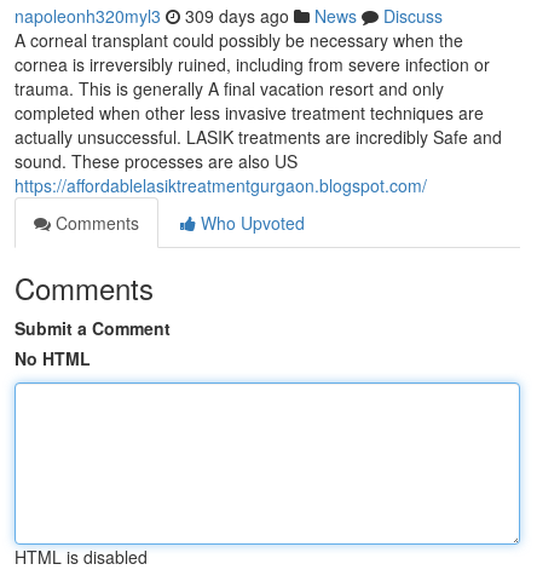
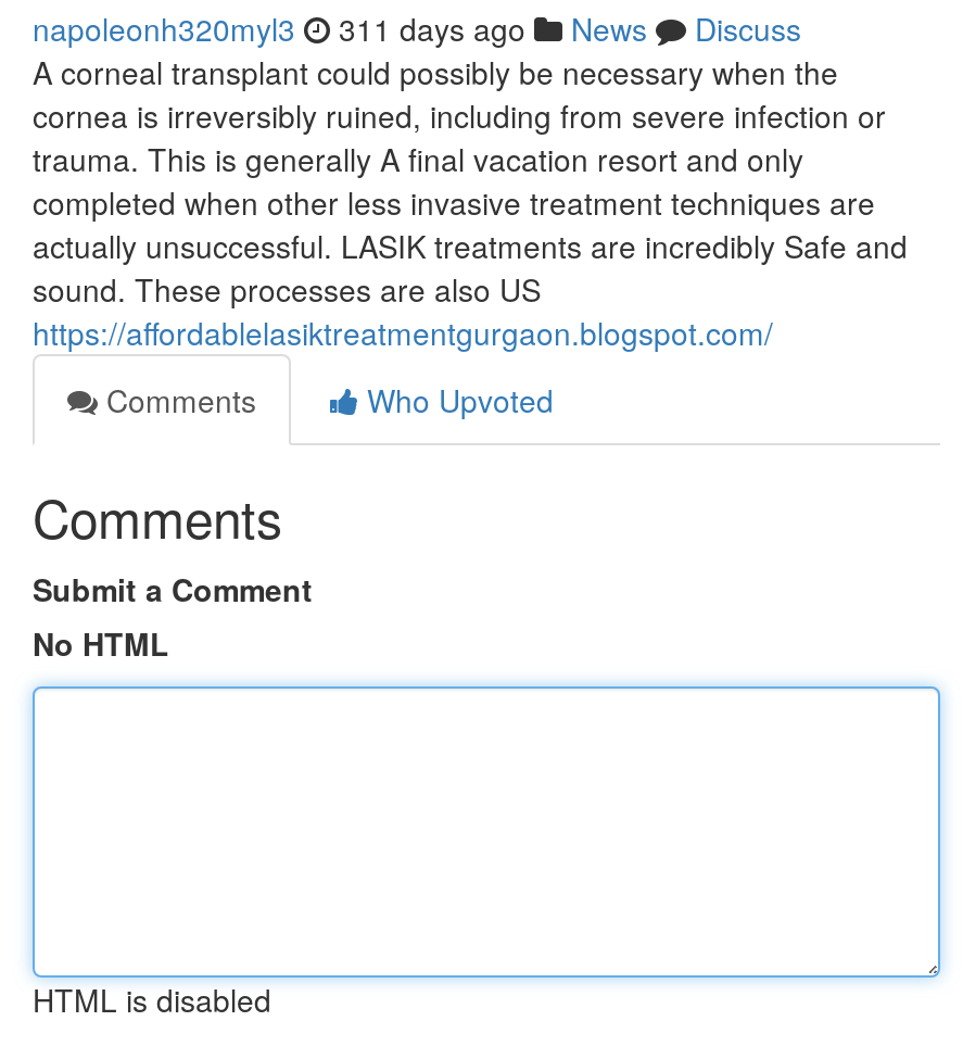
[15,4,443,28] napoleonh320myl3 309 days ago News Discuss -> [33,7,801,50] napoleonh320myl3 311 days ago News Discuss

